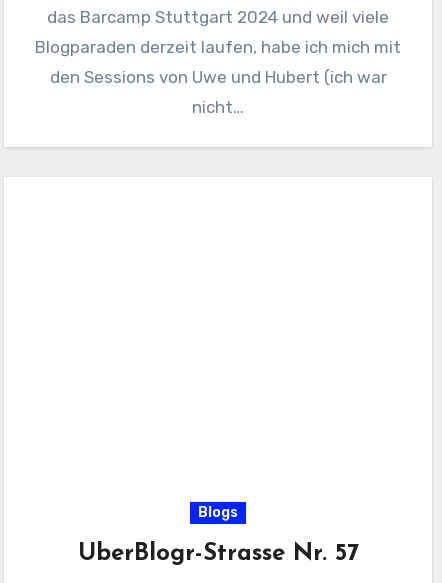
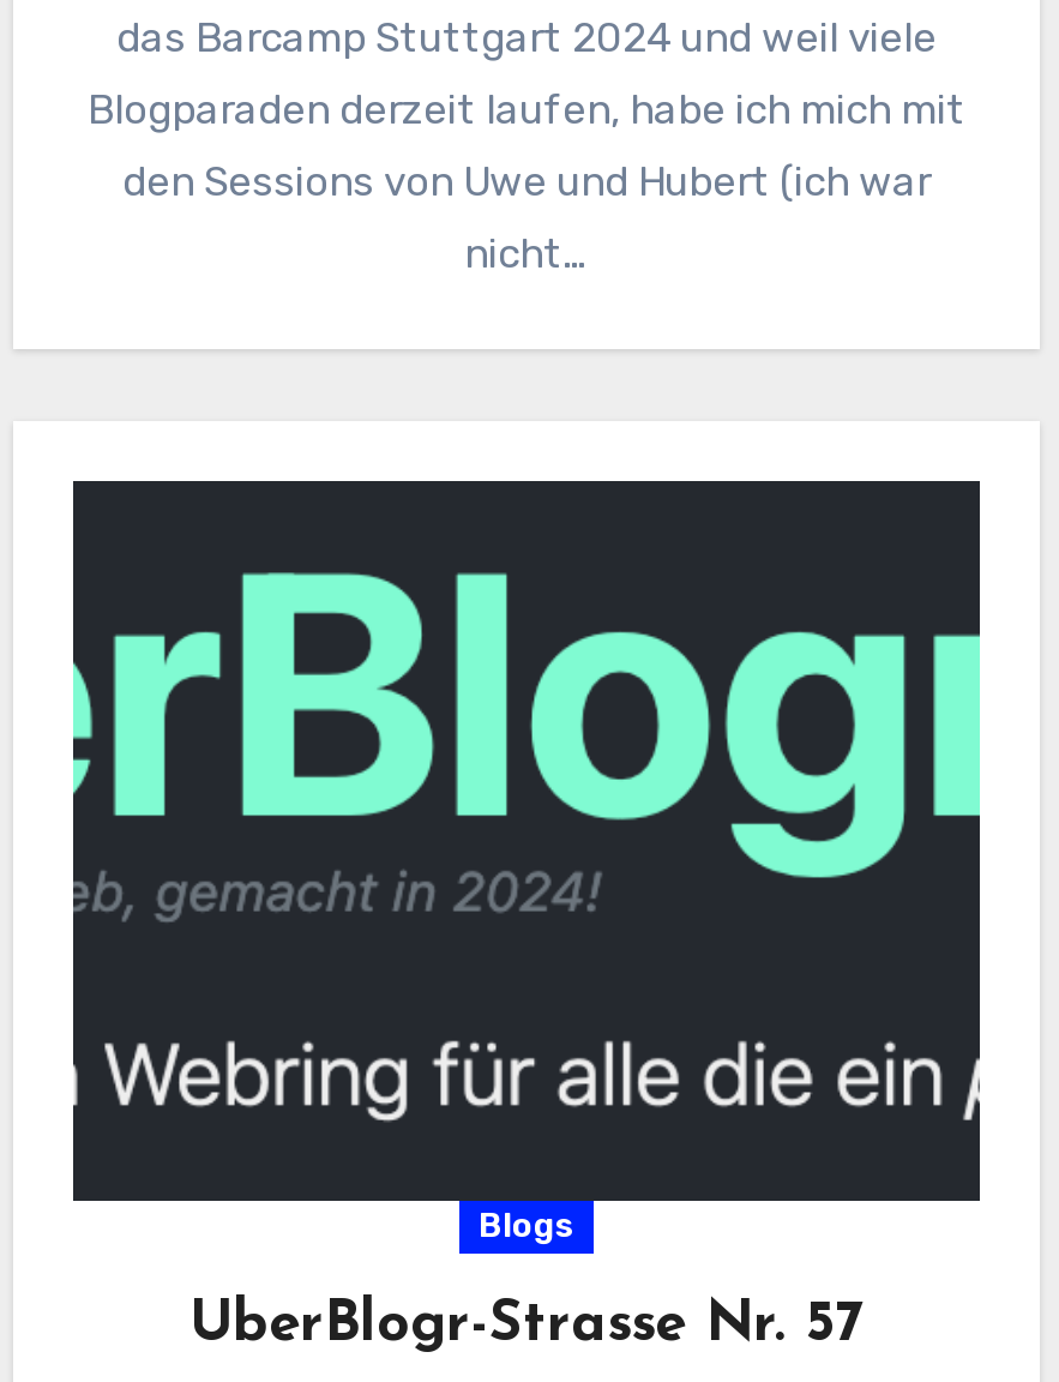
none -> [71,479,982,1203] [image]

